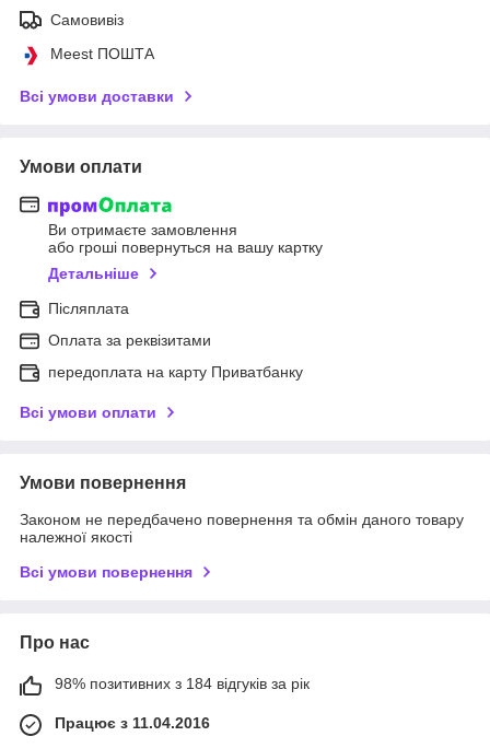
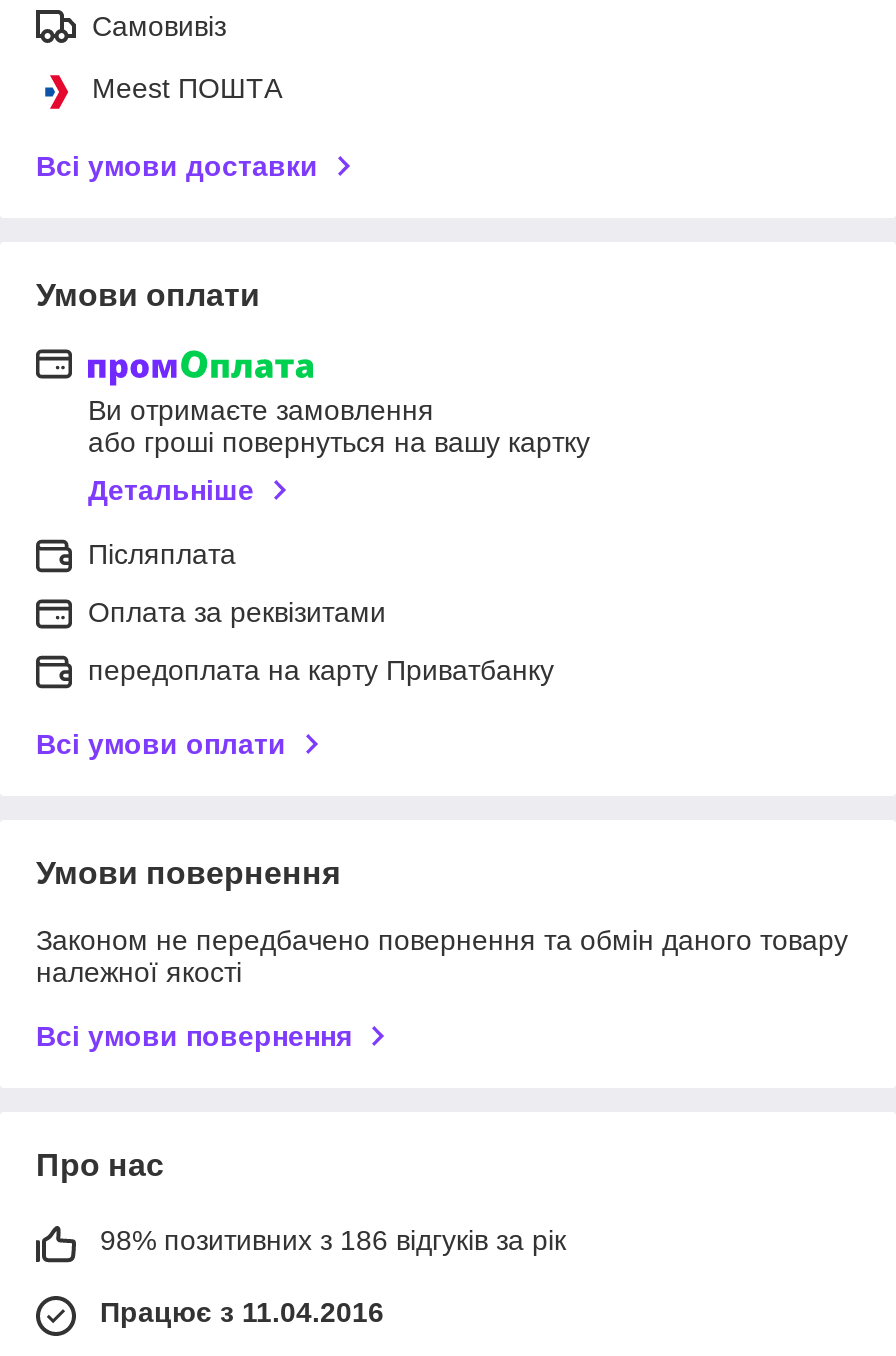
[55,675,310,692] 98% позитивних з 184 відгуків за рік -> [100,1224,566,1256] 98% позитивних з 186 відгуків за рік

